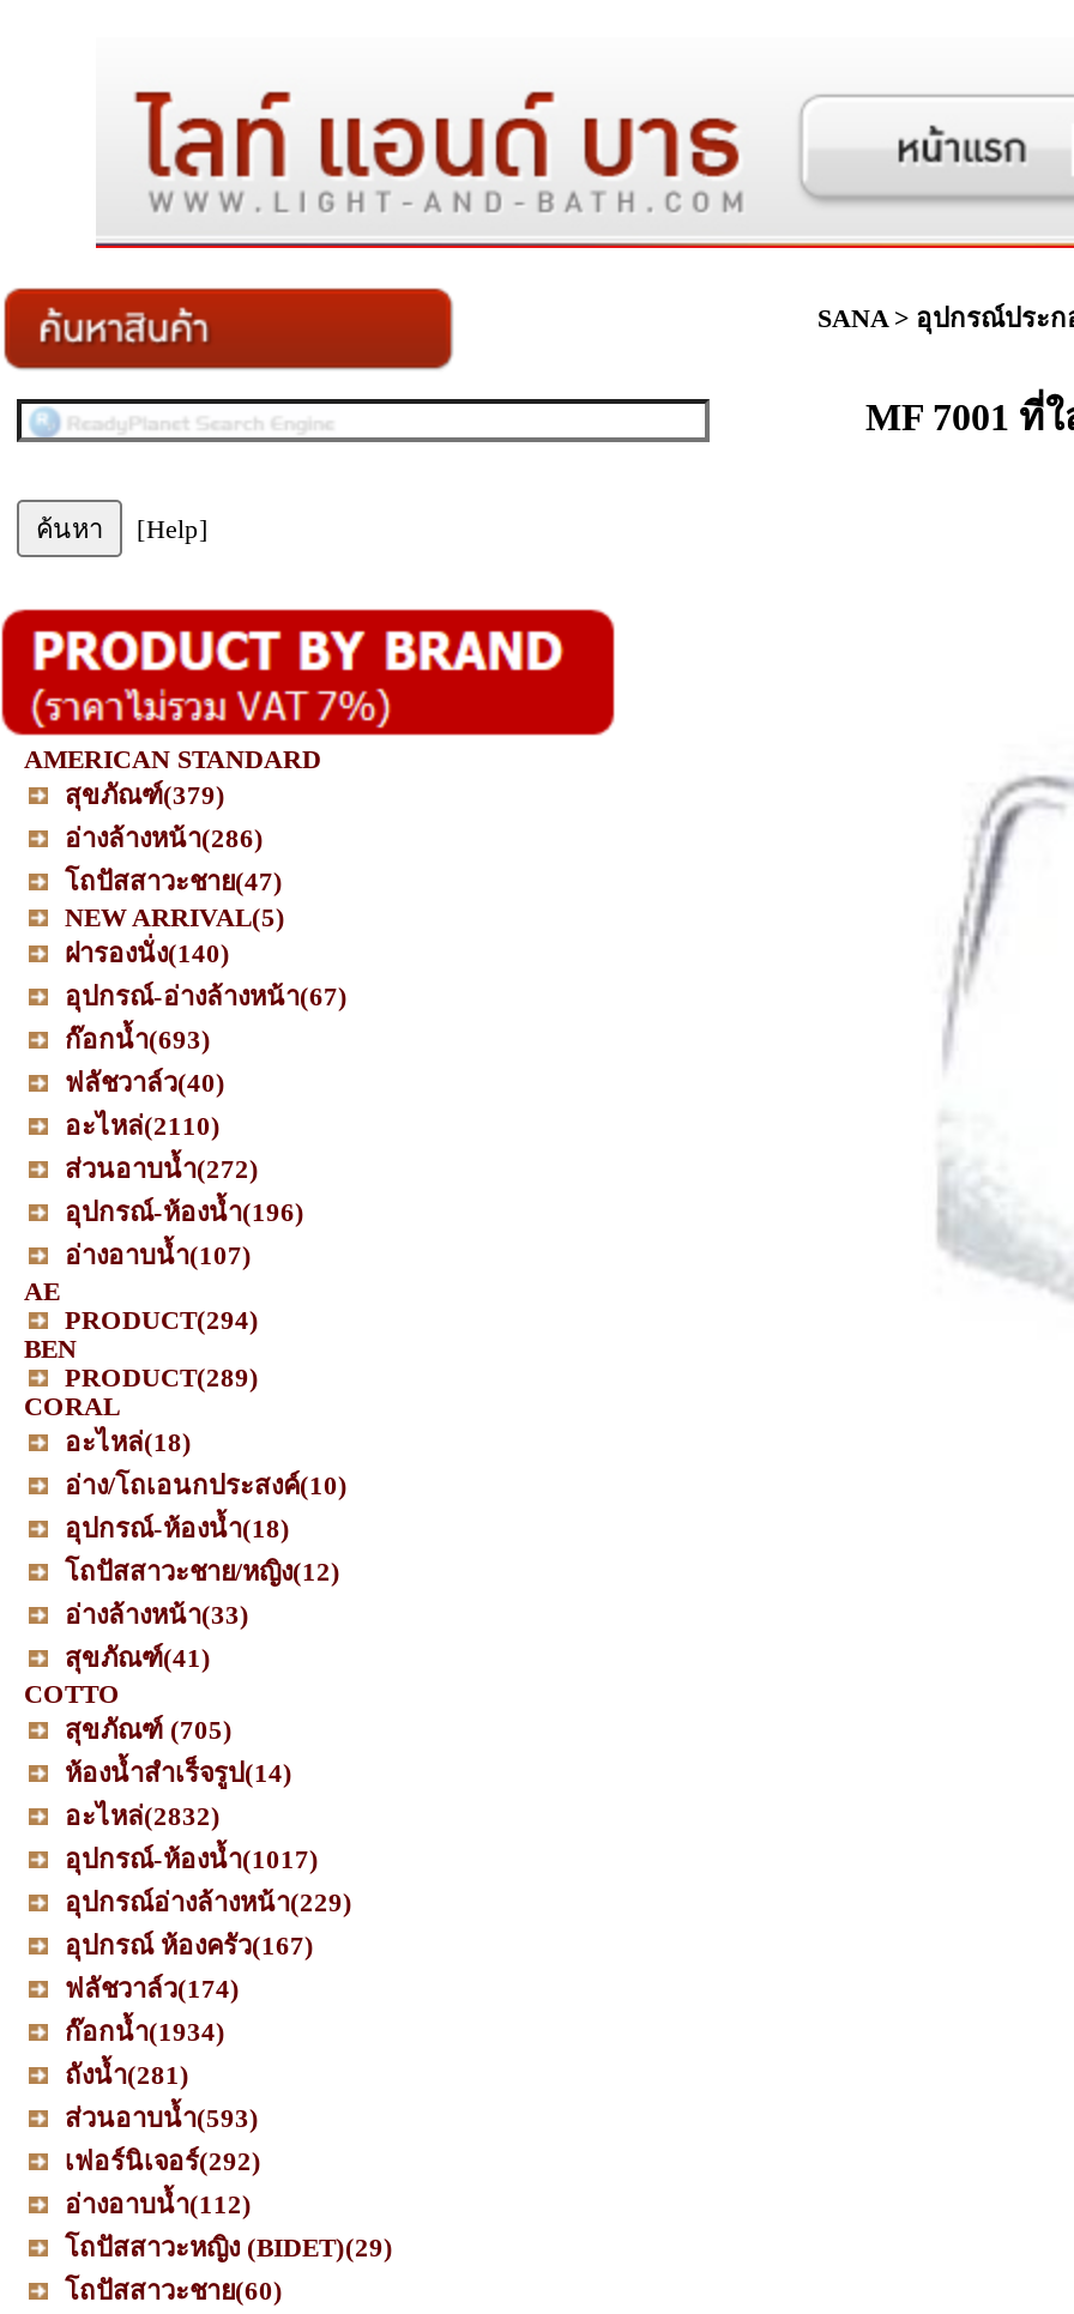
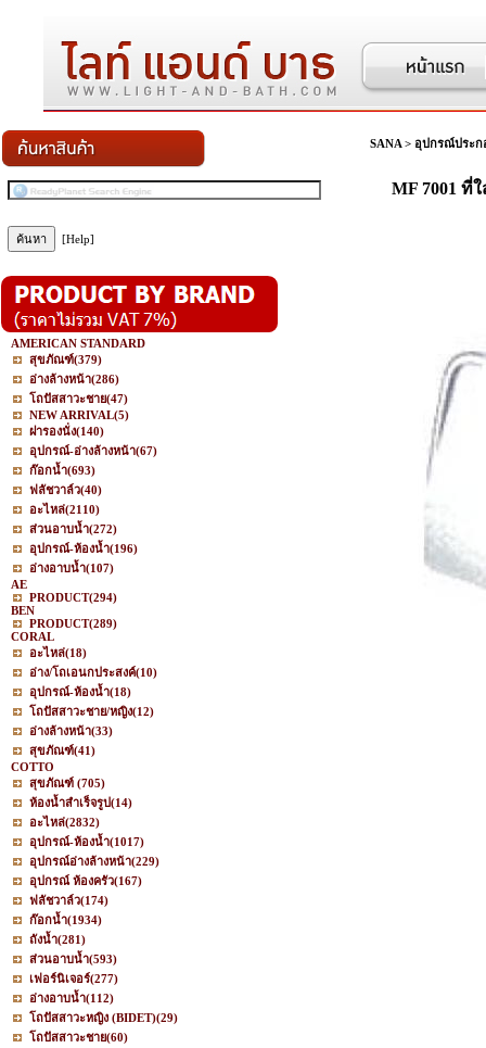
[65,2146,261,2175] เฟอร์นิเจอร์(292) -> [29,972,118,985] เฟอร์นิเจอร์(277)

